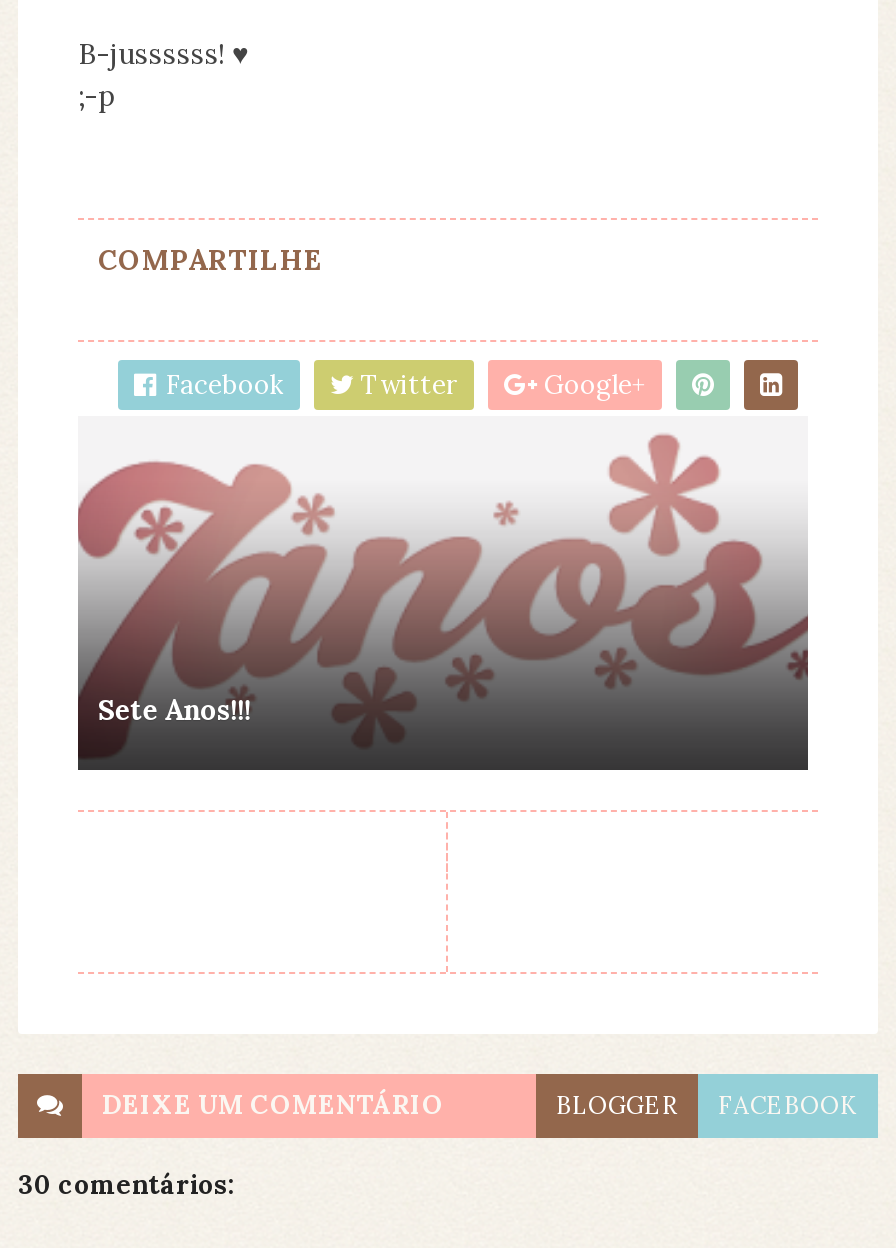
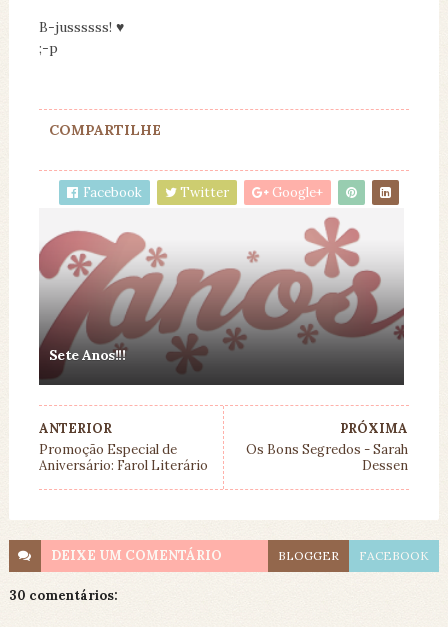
none -> [39,420,208,474] ANTERIOR | Promoção Especial de | Aniversário: Farol Literário
none -> [246,420,408,474] PRÓXIMA | Os Bons Segredos - Sarah | Dessen

